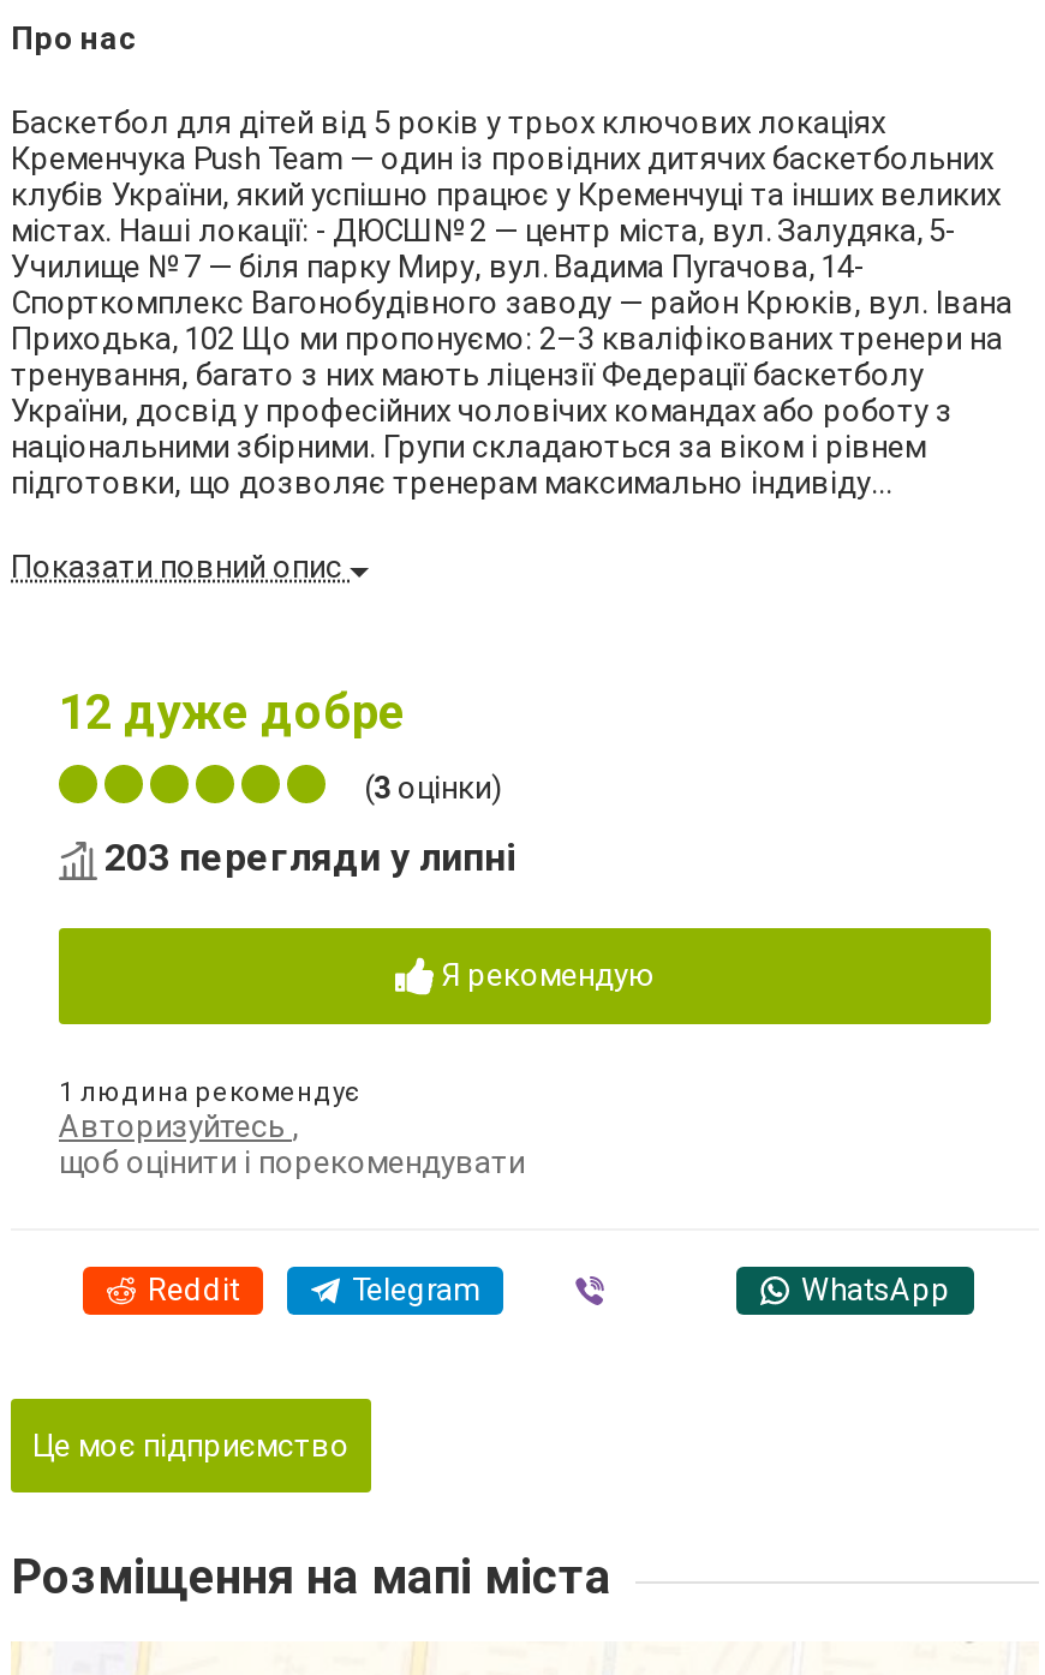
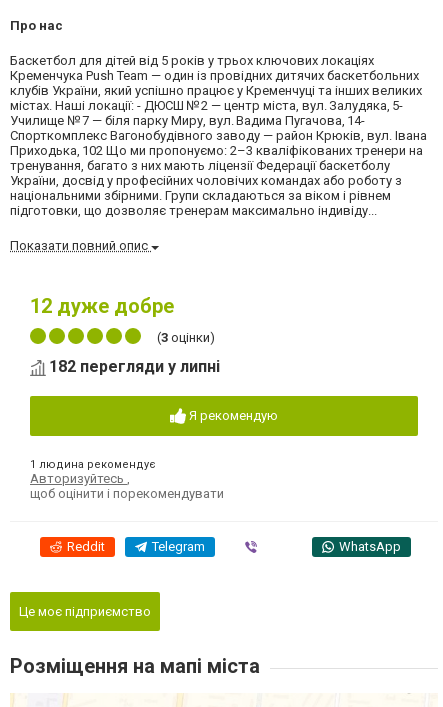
[104,834,515,880] 203 перегляди у липні -> [49,357,220,376] 182 перегляди у липні

